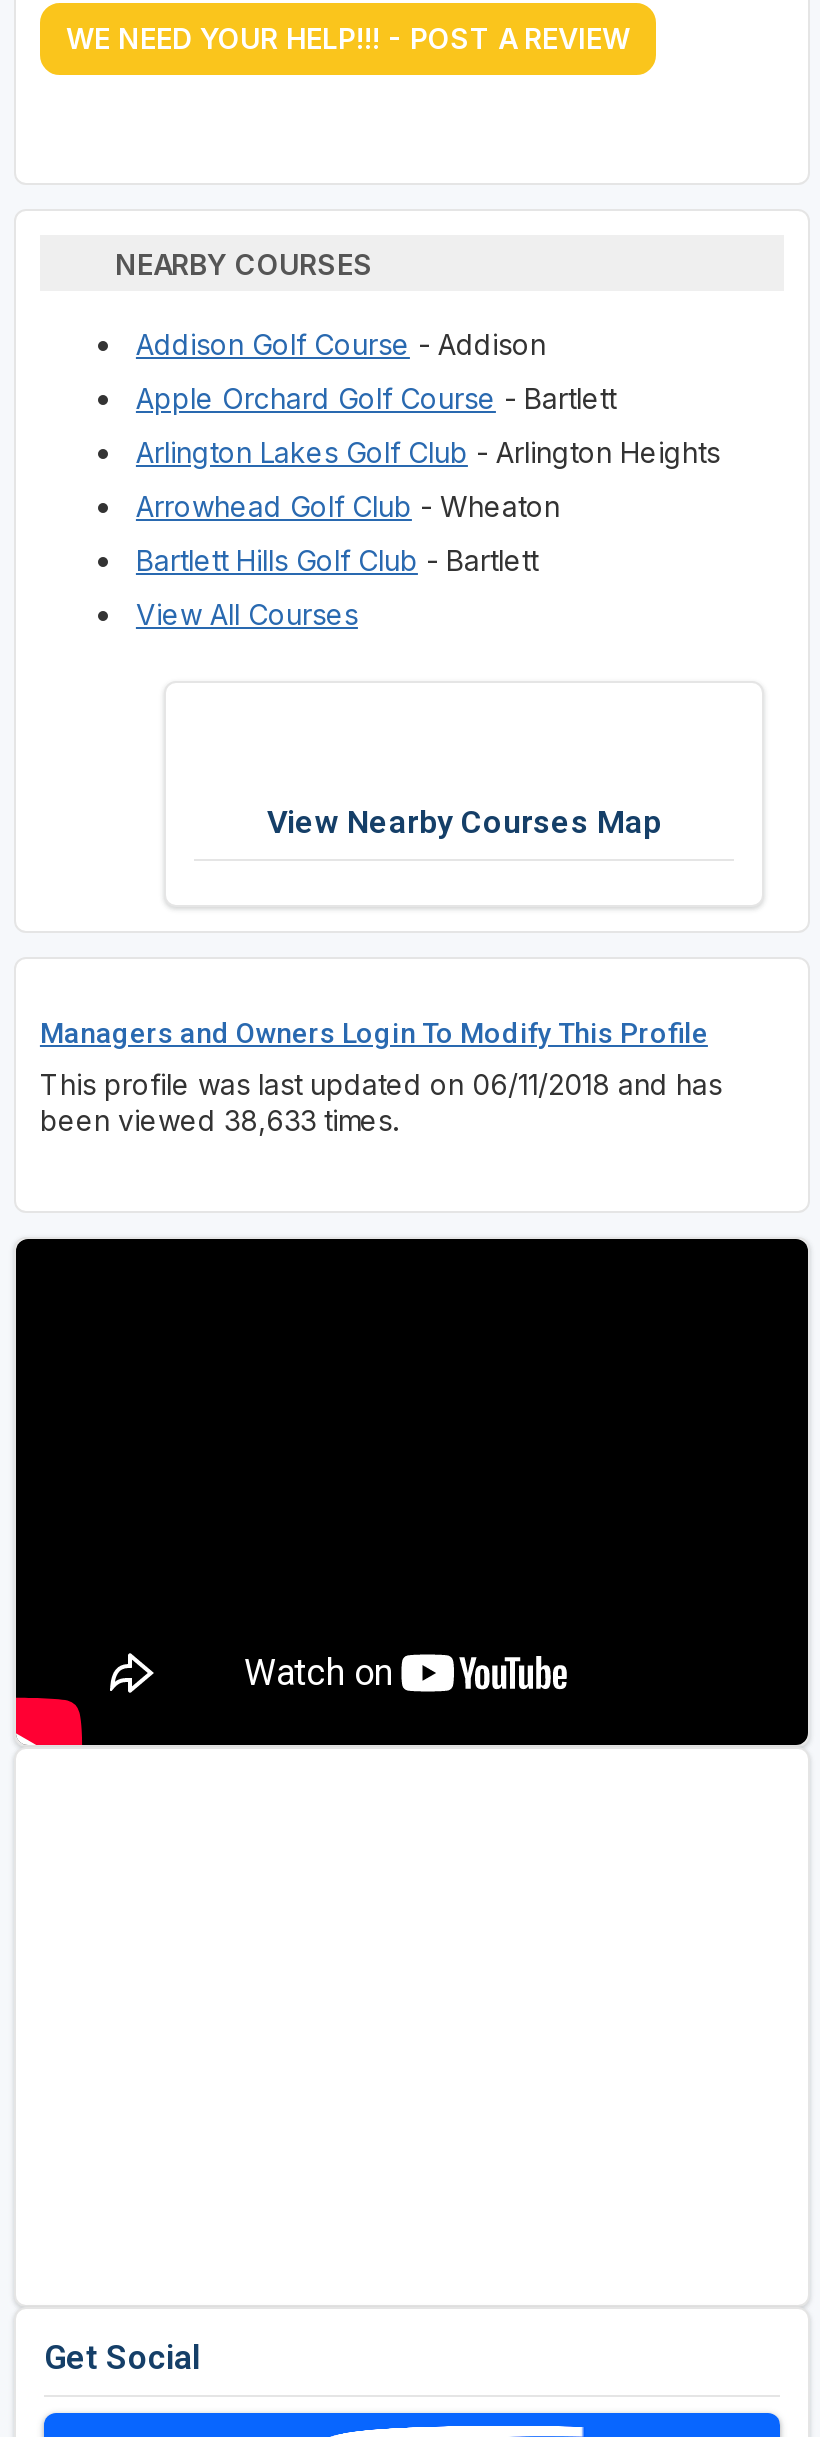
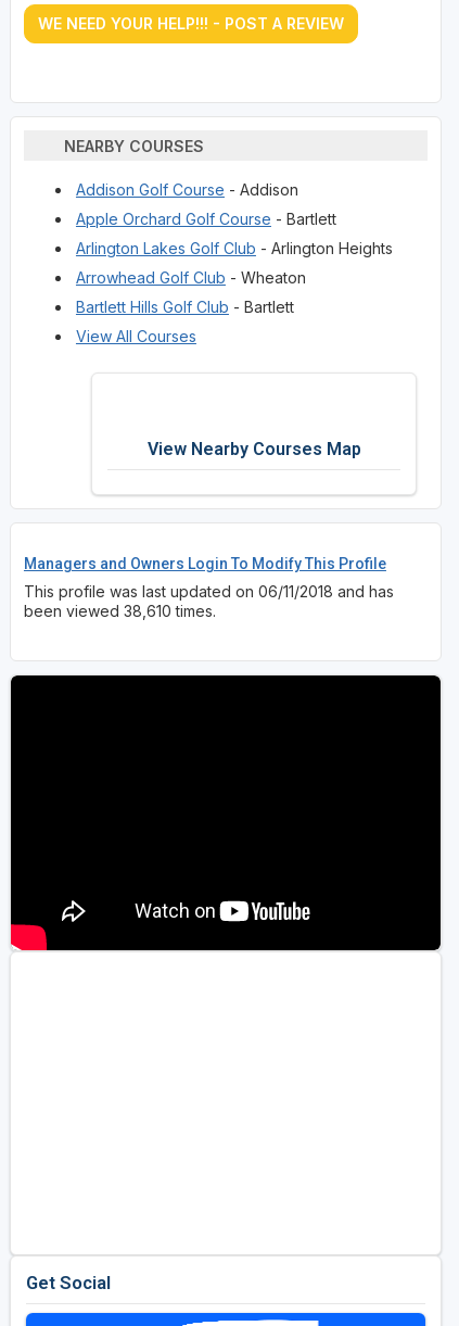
[40,1104,398,1138] been viewed 38,633 times. -> [24,602,216,621] been viewed 38,610 times.

